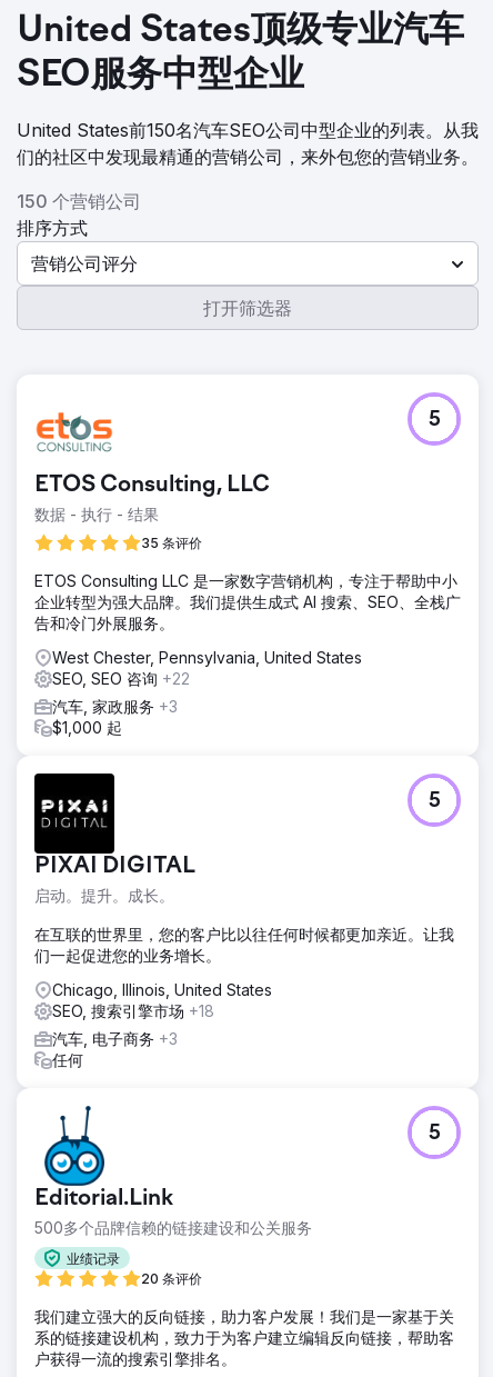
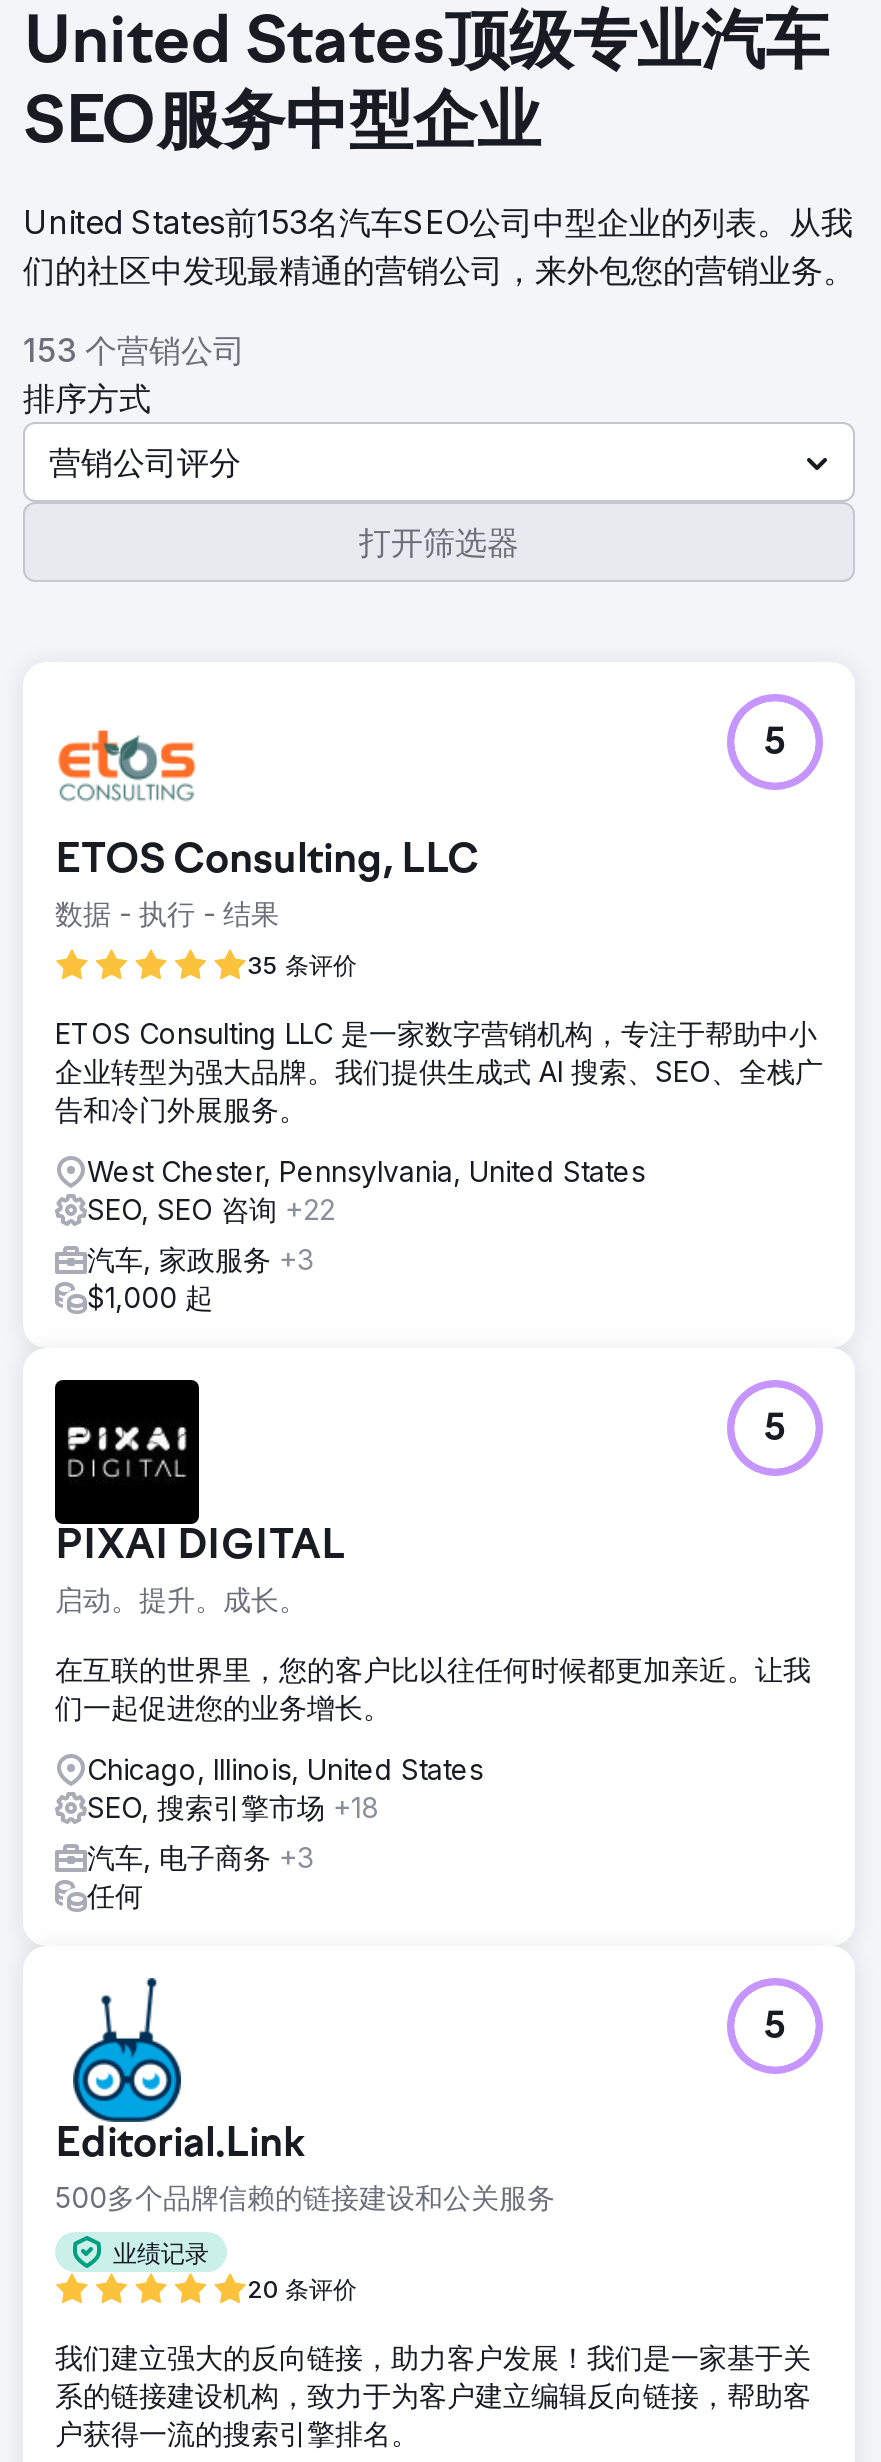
[17,119,479,141] United States前150名汽车SEO公司中型企业的列表。从我 -> [23,202,853,242] United States前153名汽车SEO公司中型企业的列表。从我
[17,190,141,212] 150 个营销公司 -> [23,330,245,370] 153 个营销公司

